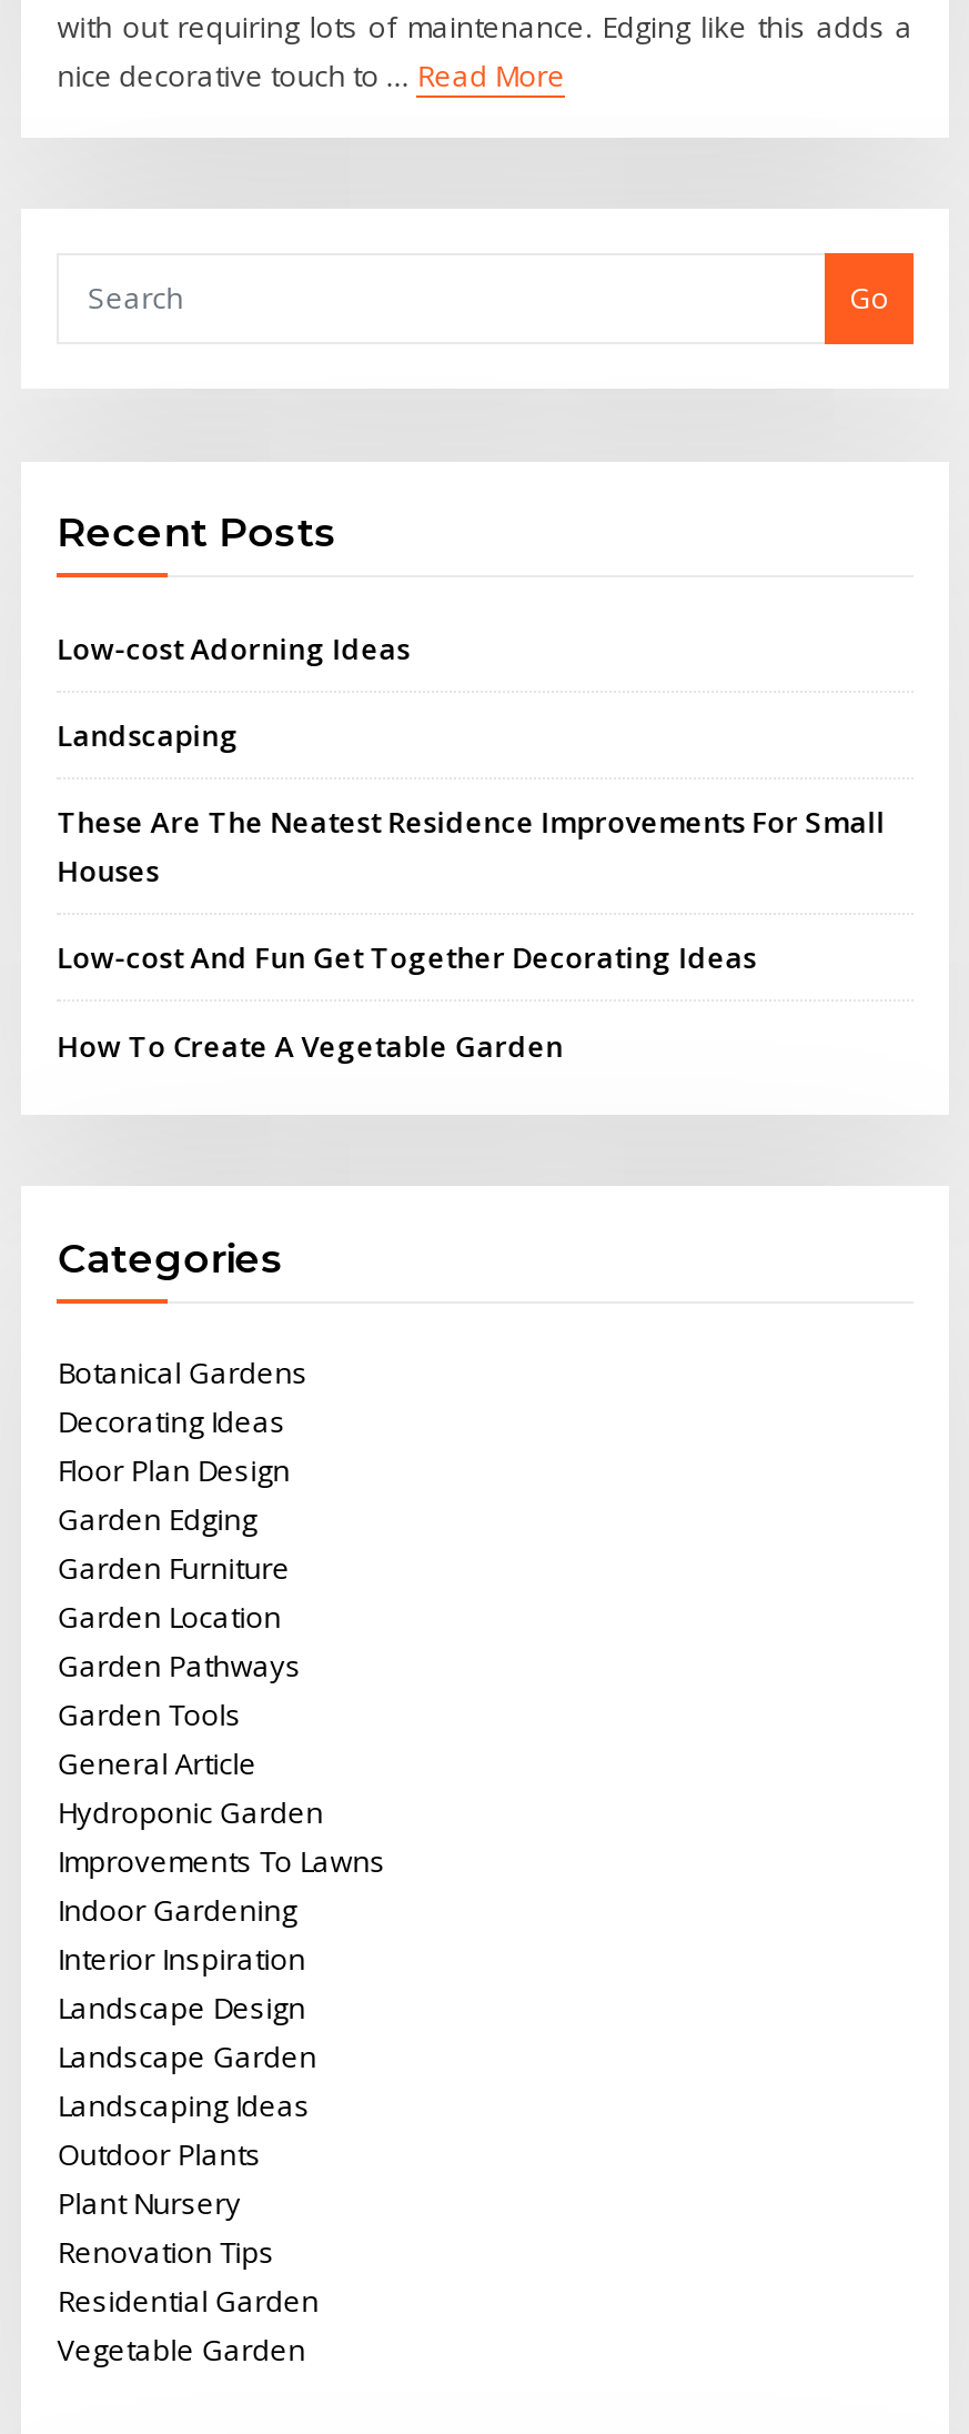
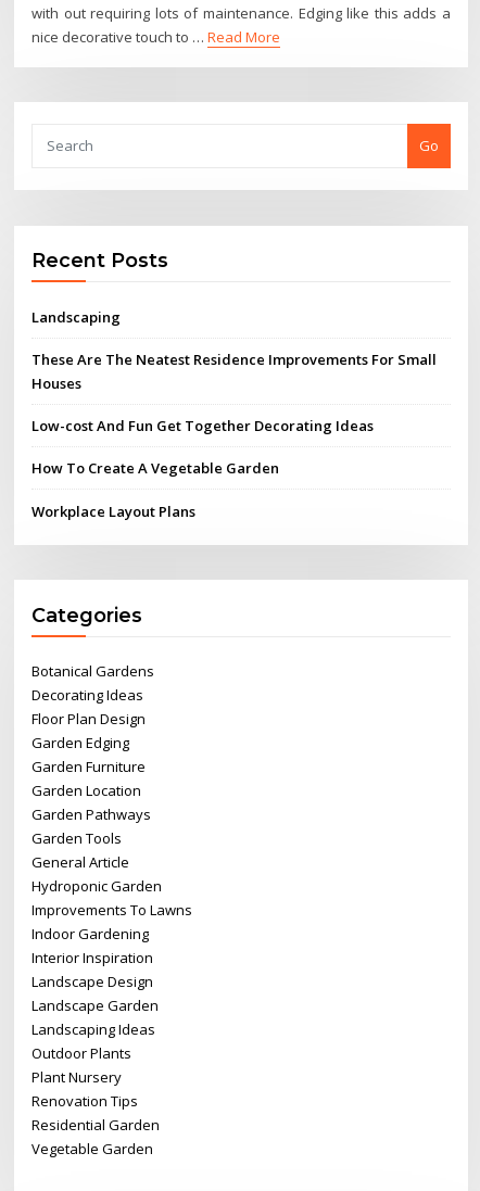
[57,627,410,667] Low-cost Adorning Ideas -> none
moved [57,715,885,1065] -> [32,307,437,478]: Landscaping | These Are The Neatest Residence Improvements For Small | Houses | Low-cost And Fun Get Together Decorating Ideas | How To Create A Vegetable Garden
none -> [32,501,196,521] Workplace Layout Plans

